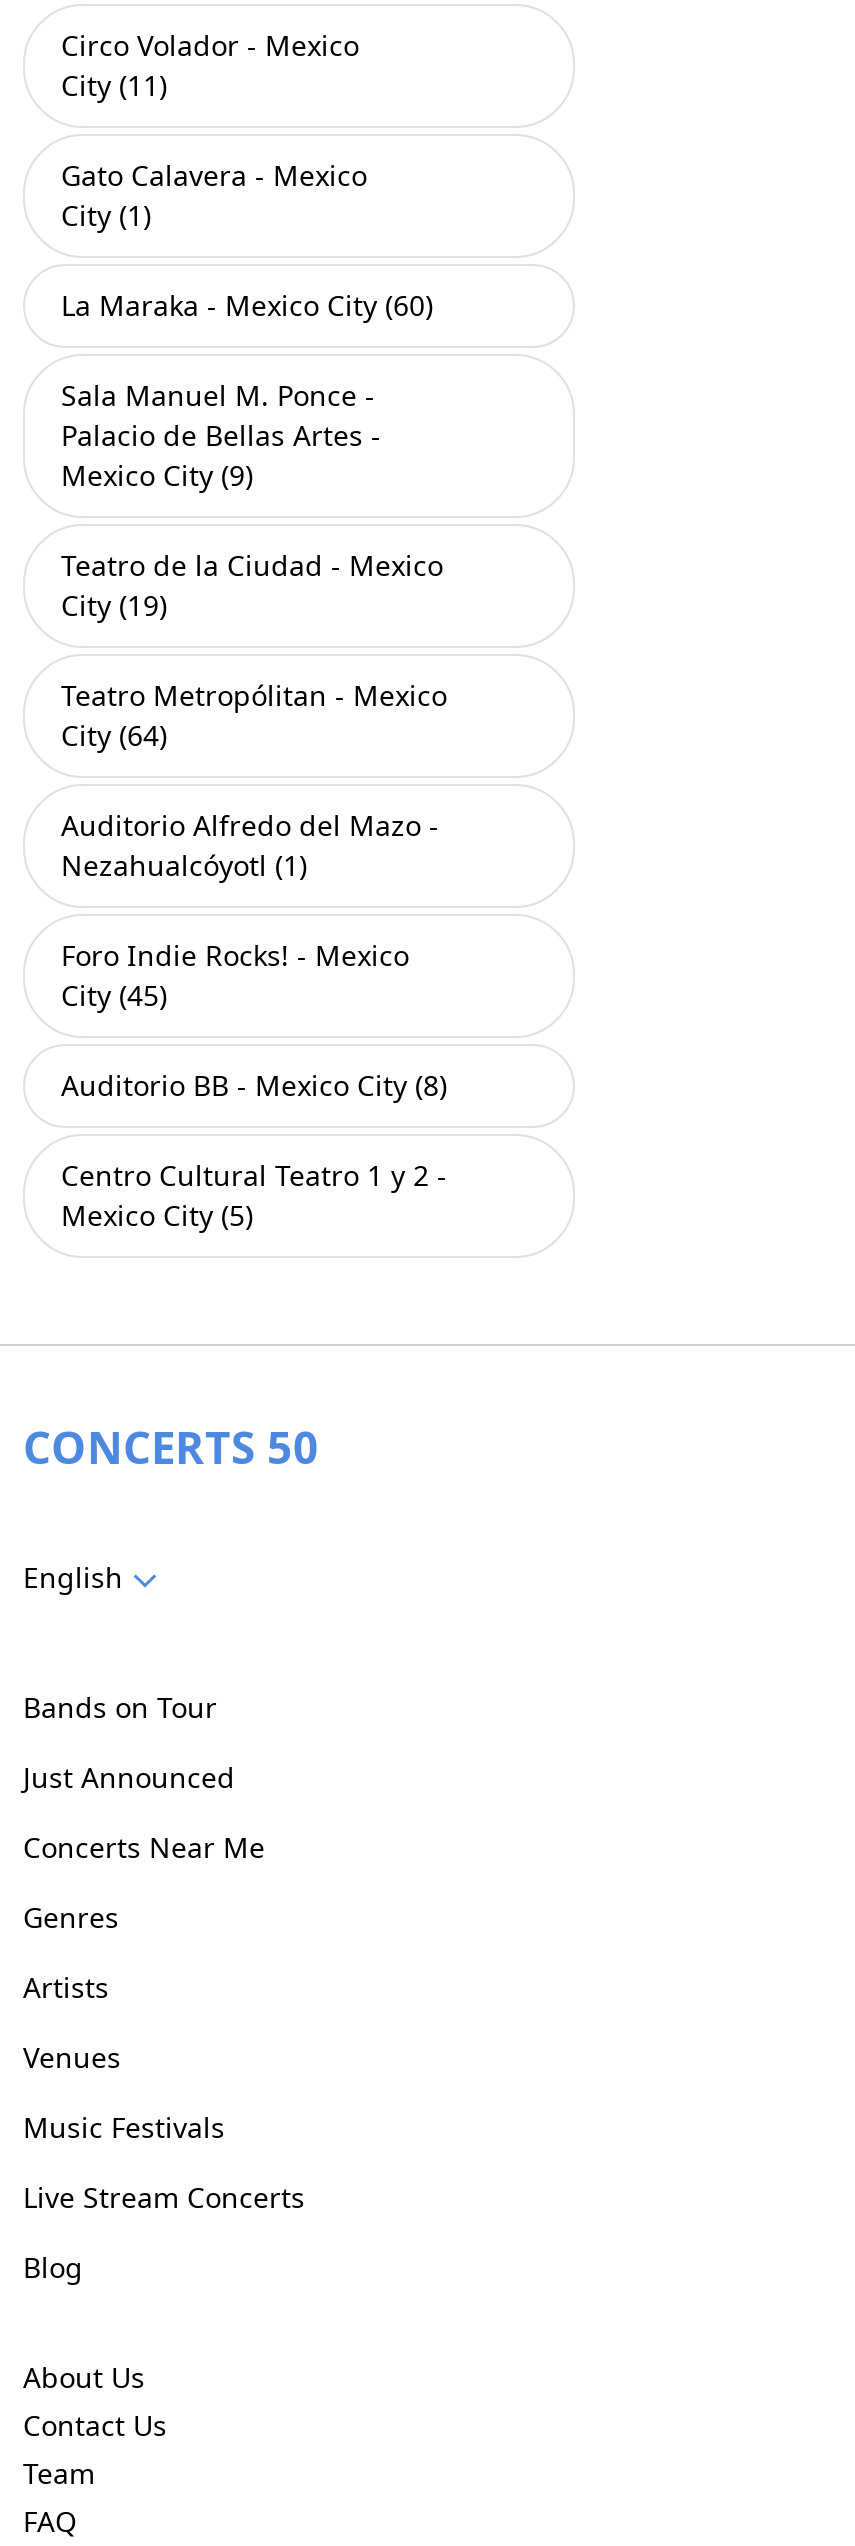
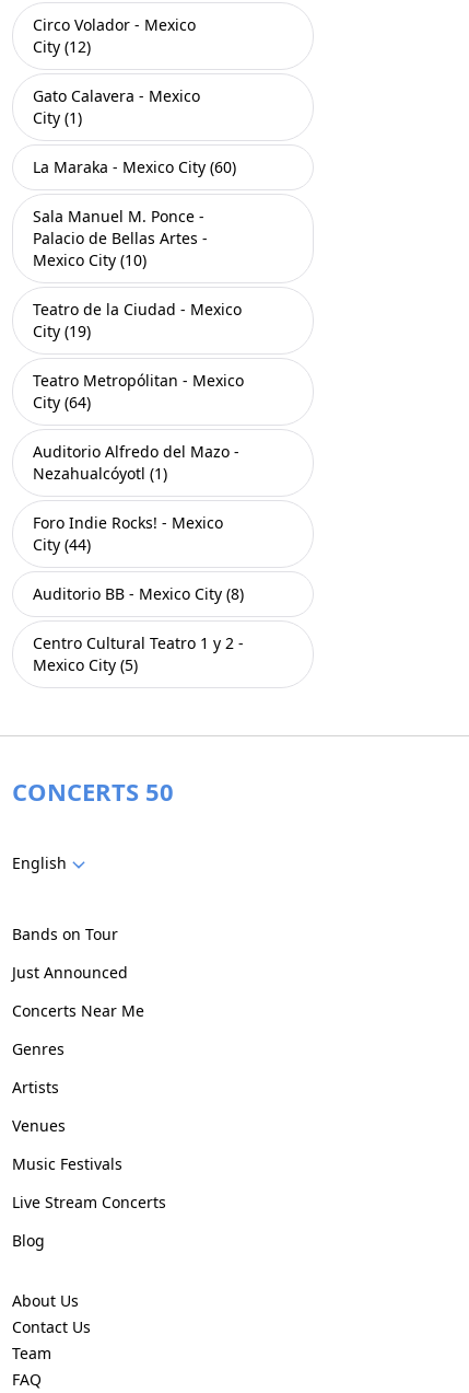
[61,66,167,104] City (11) -> [33,36,91,57] City (12)
[61,456,253,494] Mexico City (9) -> [33,249,146,270] Mexico City (10)
[61,976,167,1014] City (45) -> [33,534,91,555] City (44)

